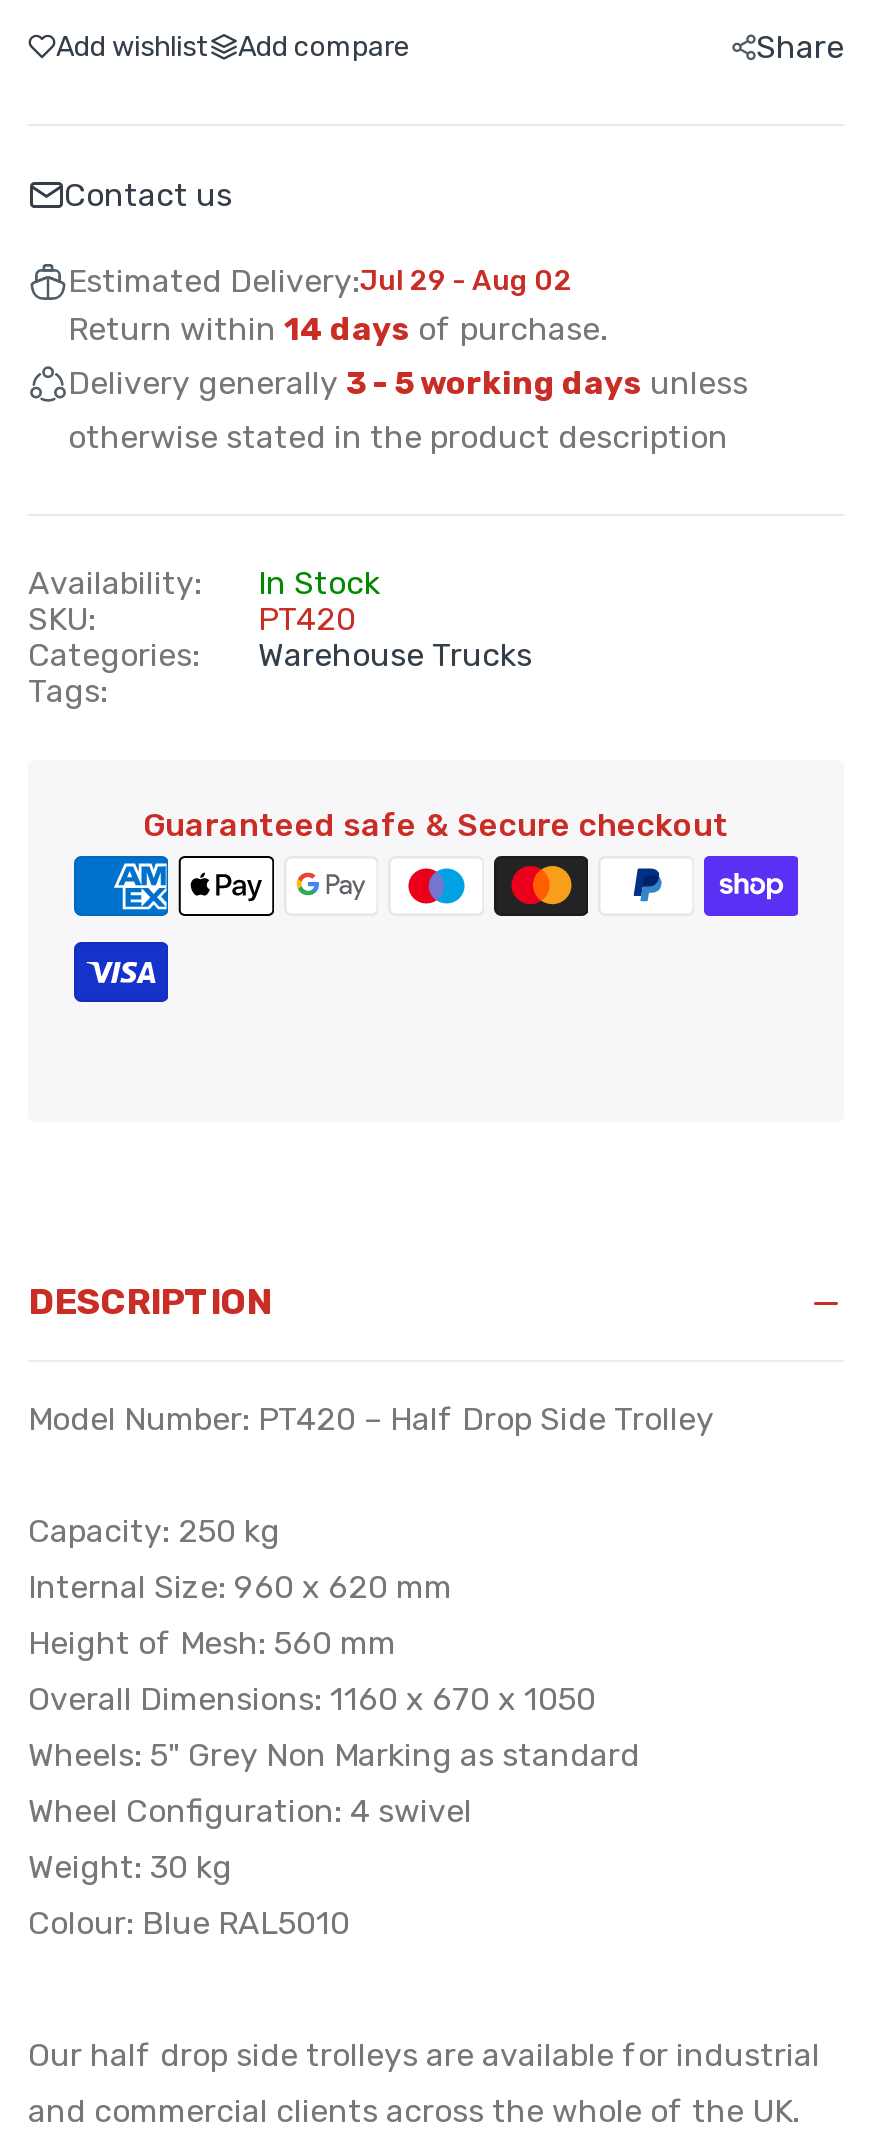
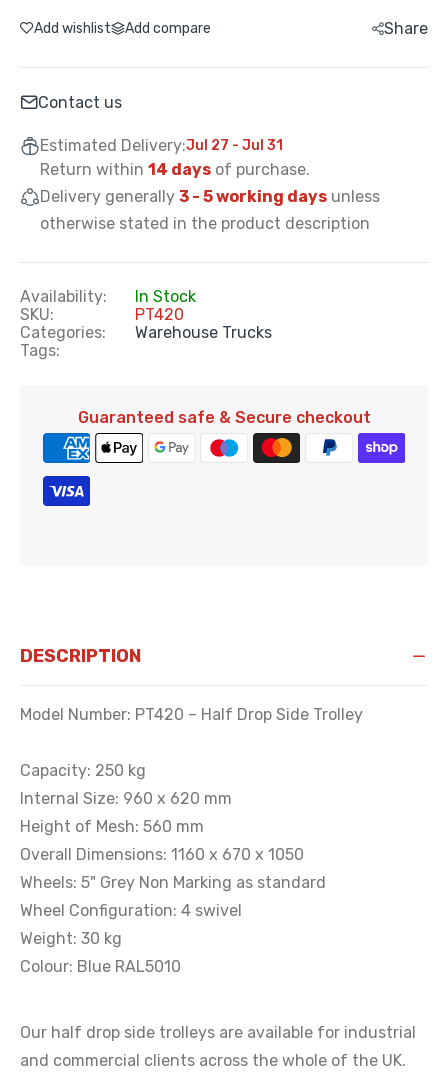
[68,262,572,300] Estimated Delivery:Jul 29 - Aug 02 -> [40,136,283,155] Estimated Delivery:Jul 27 - Jul 31

